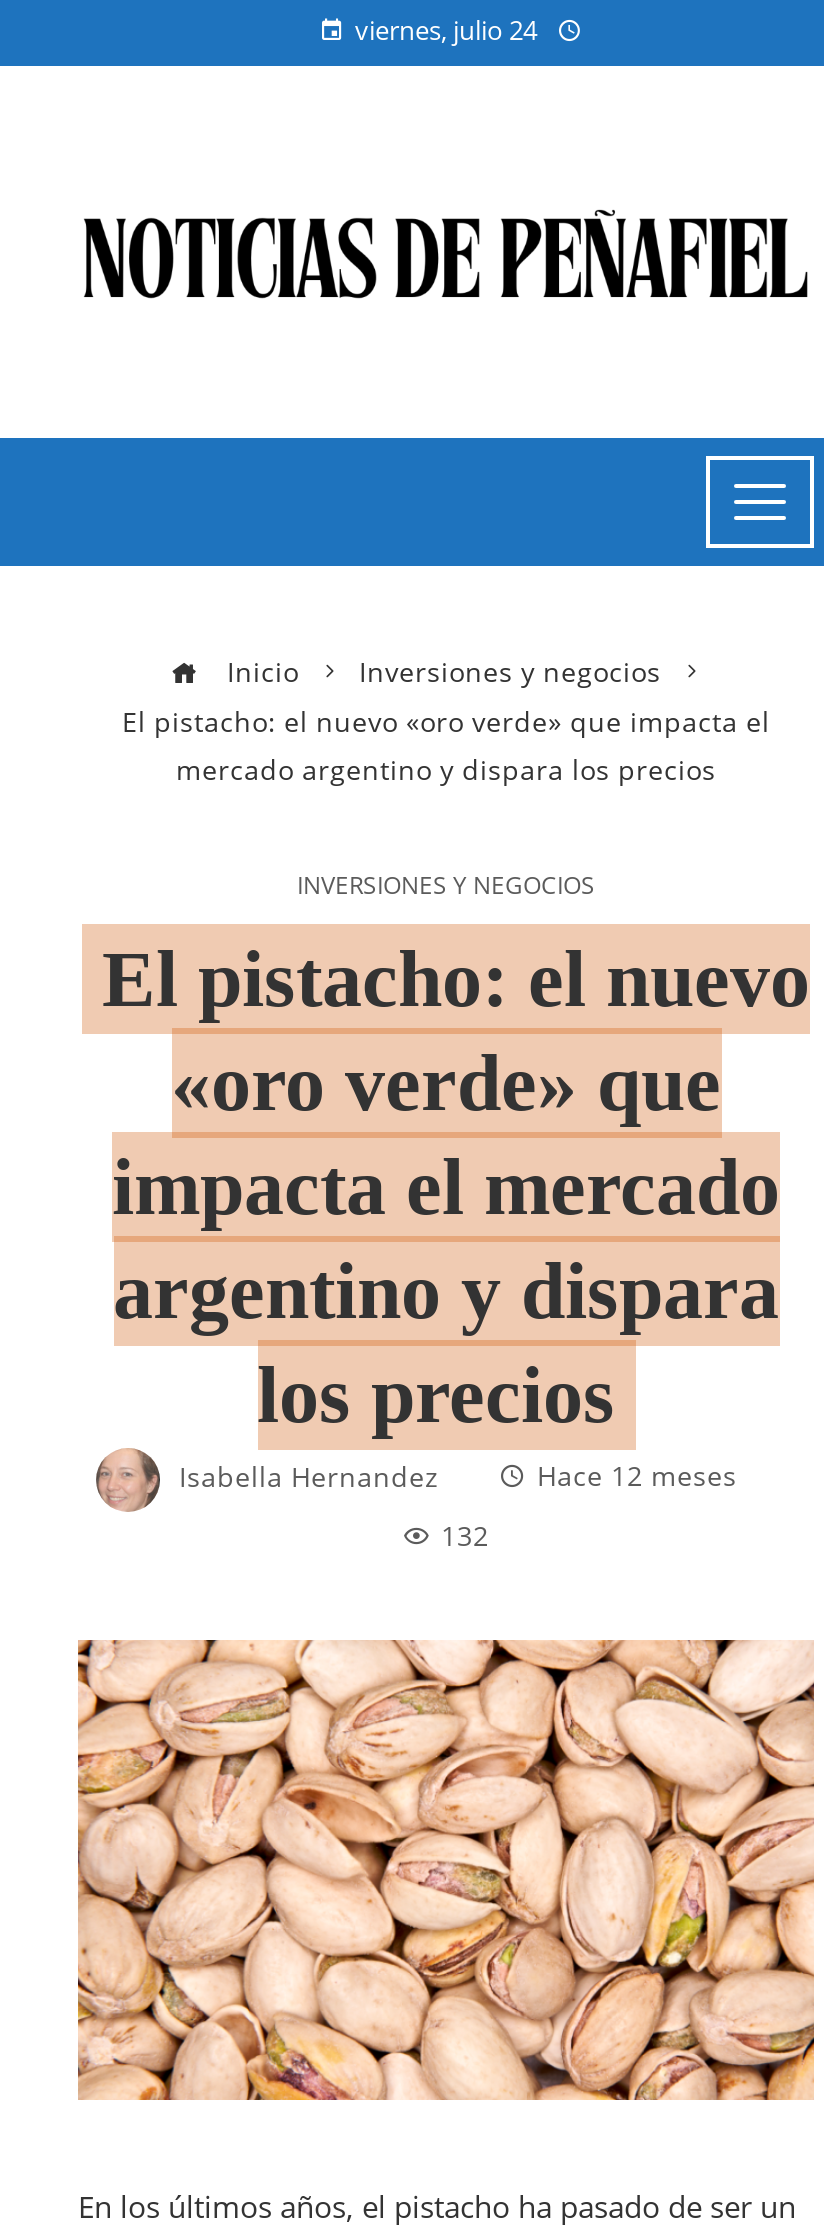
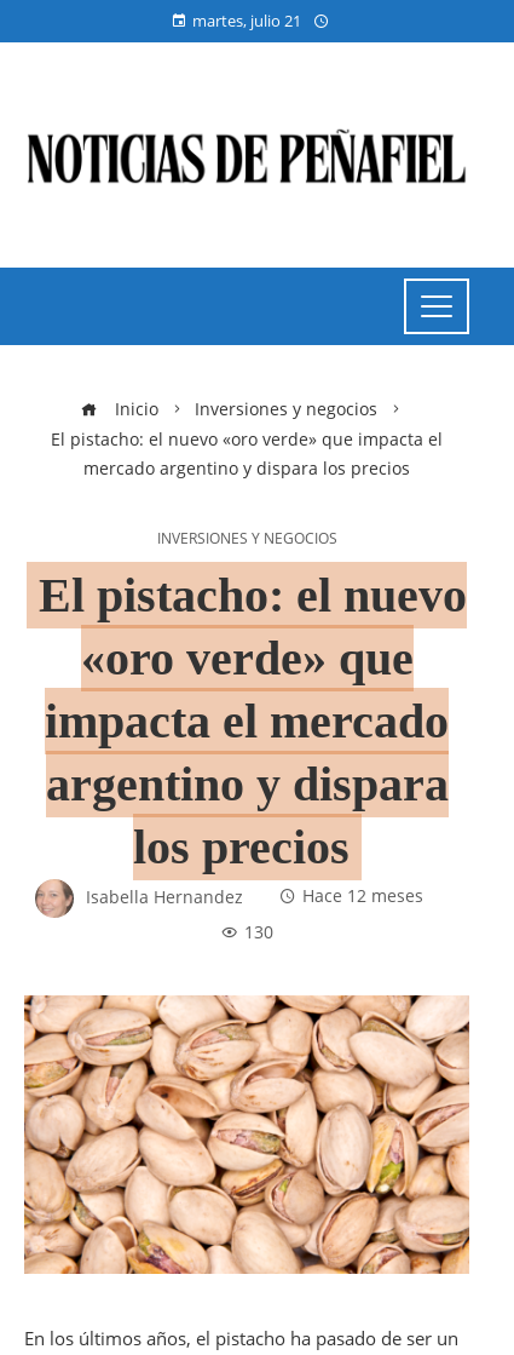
[355,12,537,48] viernes, julio 24 -> [192,10,301,31] martes, julio 21
[441,1517,489,1553] 132 -> [244,921,273,943] 130

